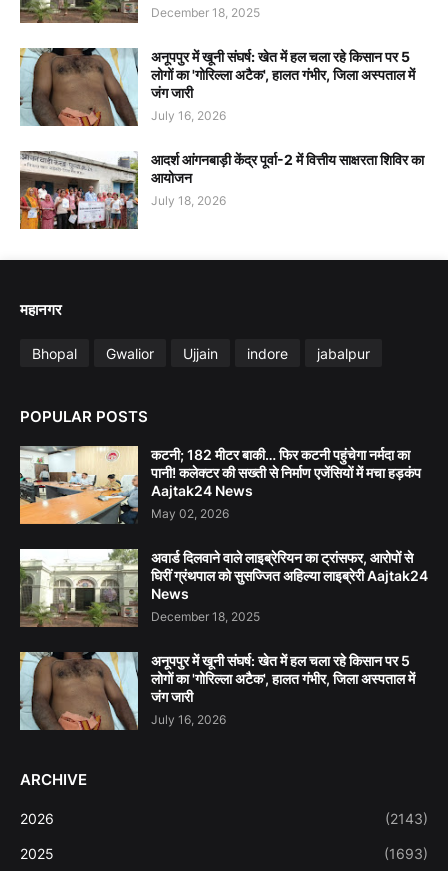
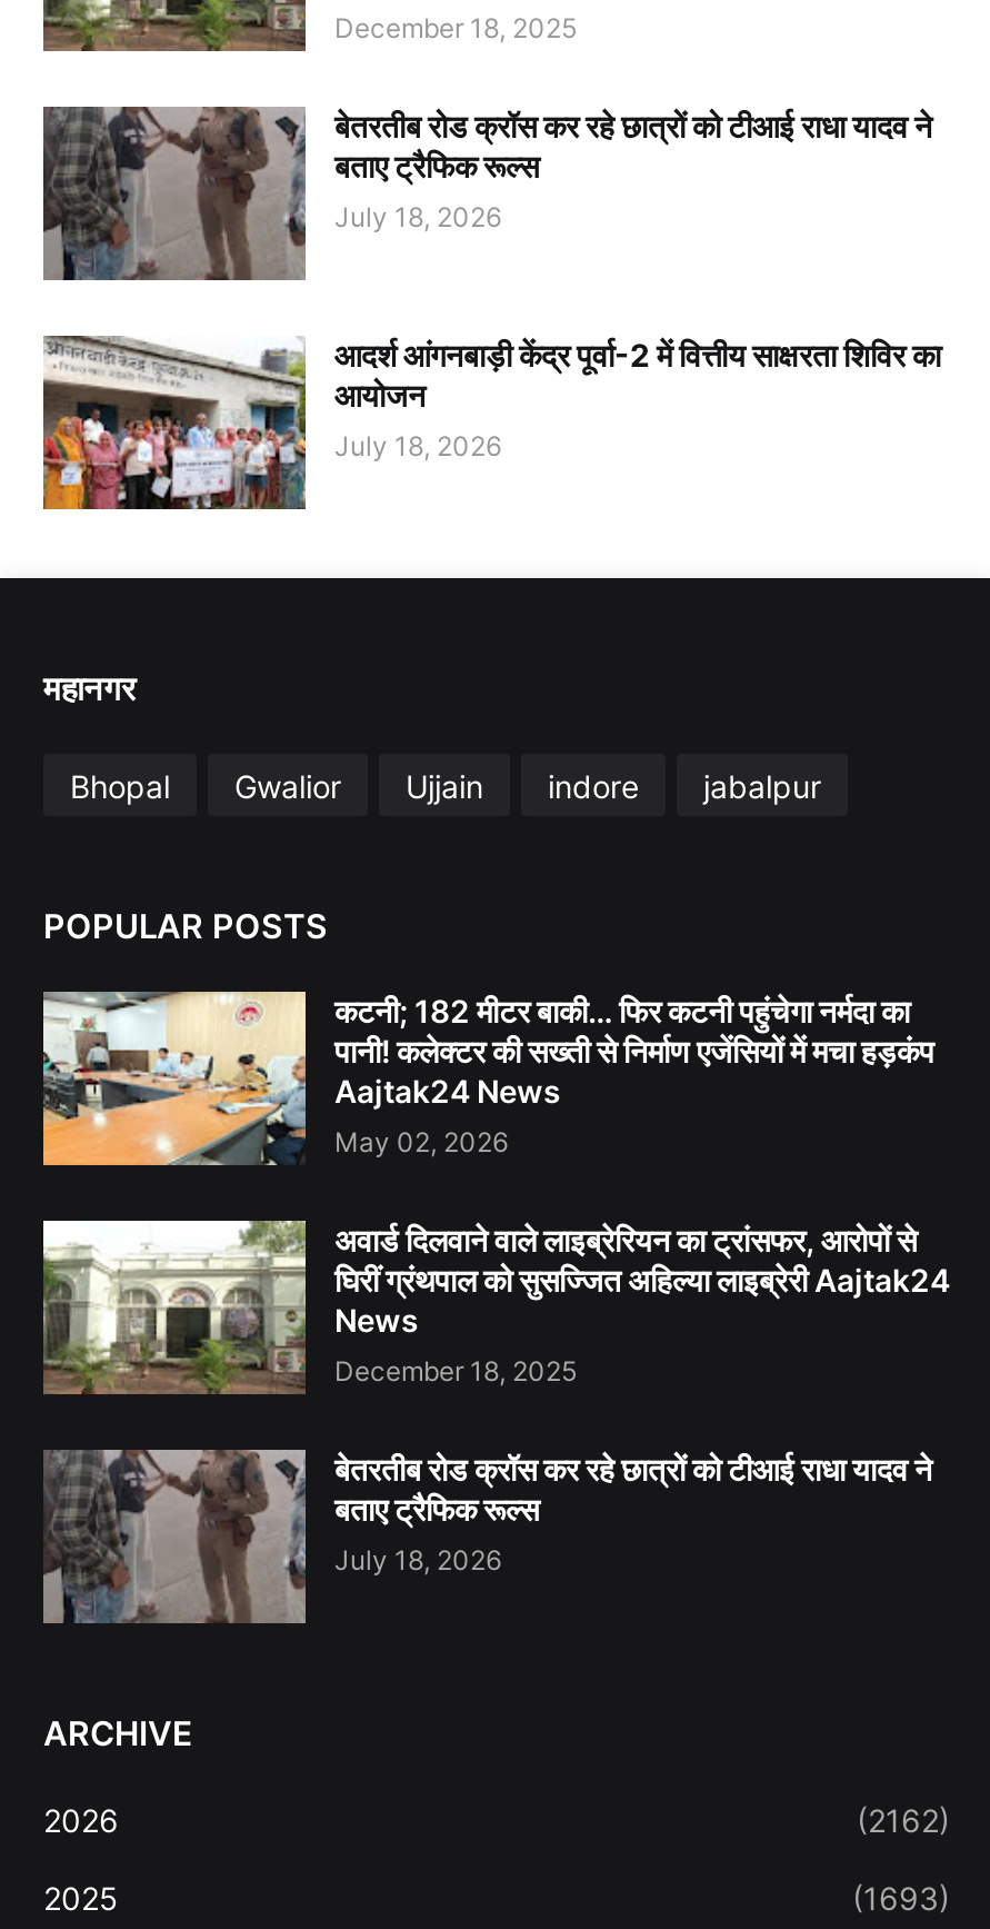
[19,47,415,126] [image] | अनूपपुर में खूनी संघर्ष: खेत में हल चला रहे किसान पर 5 | लोगों का 'गोरिल्ला अटैक', हालत गंभीर, जिला अस्पताल में | जंग जारी | July 16, 2026 -> [41,105,932,282] [image] | बेतरतीब रोड क्रॉस कर रहे छात्रों को टीआई राधा यादव ने | बताए ट्रैफिक रूल्स | July 18, 2026
[19,651,415,731] [image] | अनूपपुर में खूनी संघर्ष: खेत में हल चला रहे किसान पर 5 | लोगों का 'गोरिल्ला अटैक', हालत गंभीर, जिला अस्पताल में | जंग जारी | July 16, 2026 -> [43,1448,932,1623] [image] | बेतरतीब रोड क्रॉस कर रहे छात्रों को टीआई राधा यादव ने | बताए ट्रैफिक रूल्स | July 18, 2026
[385,810,428,827] (2143) -> [857,1802,950,1839] (2162)

